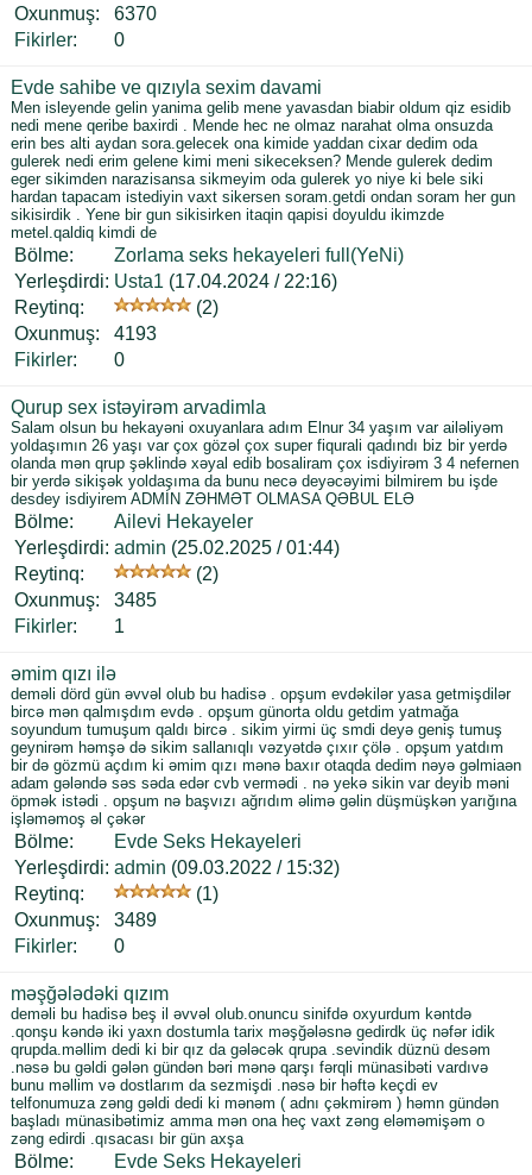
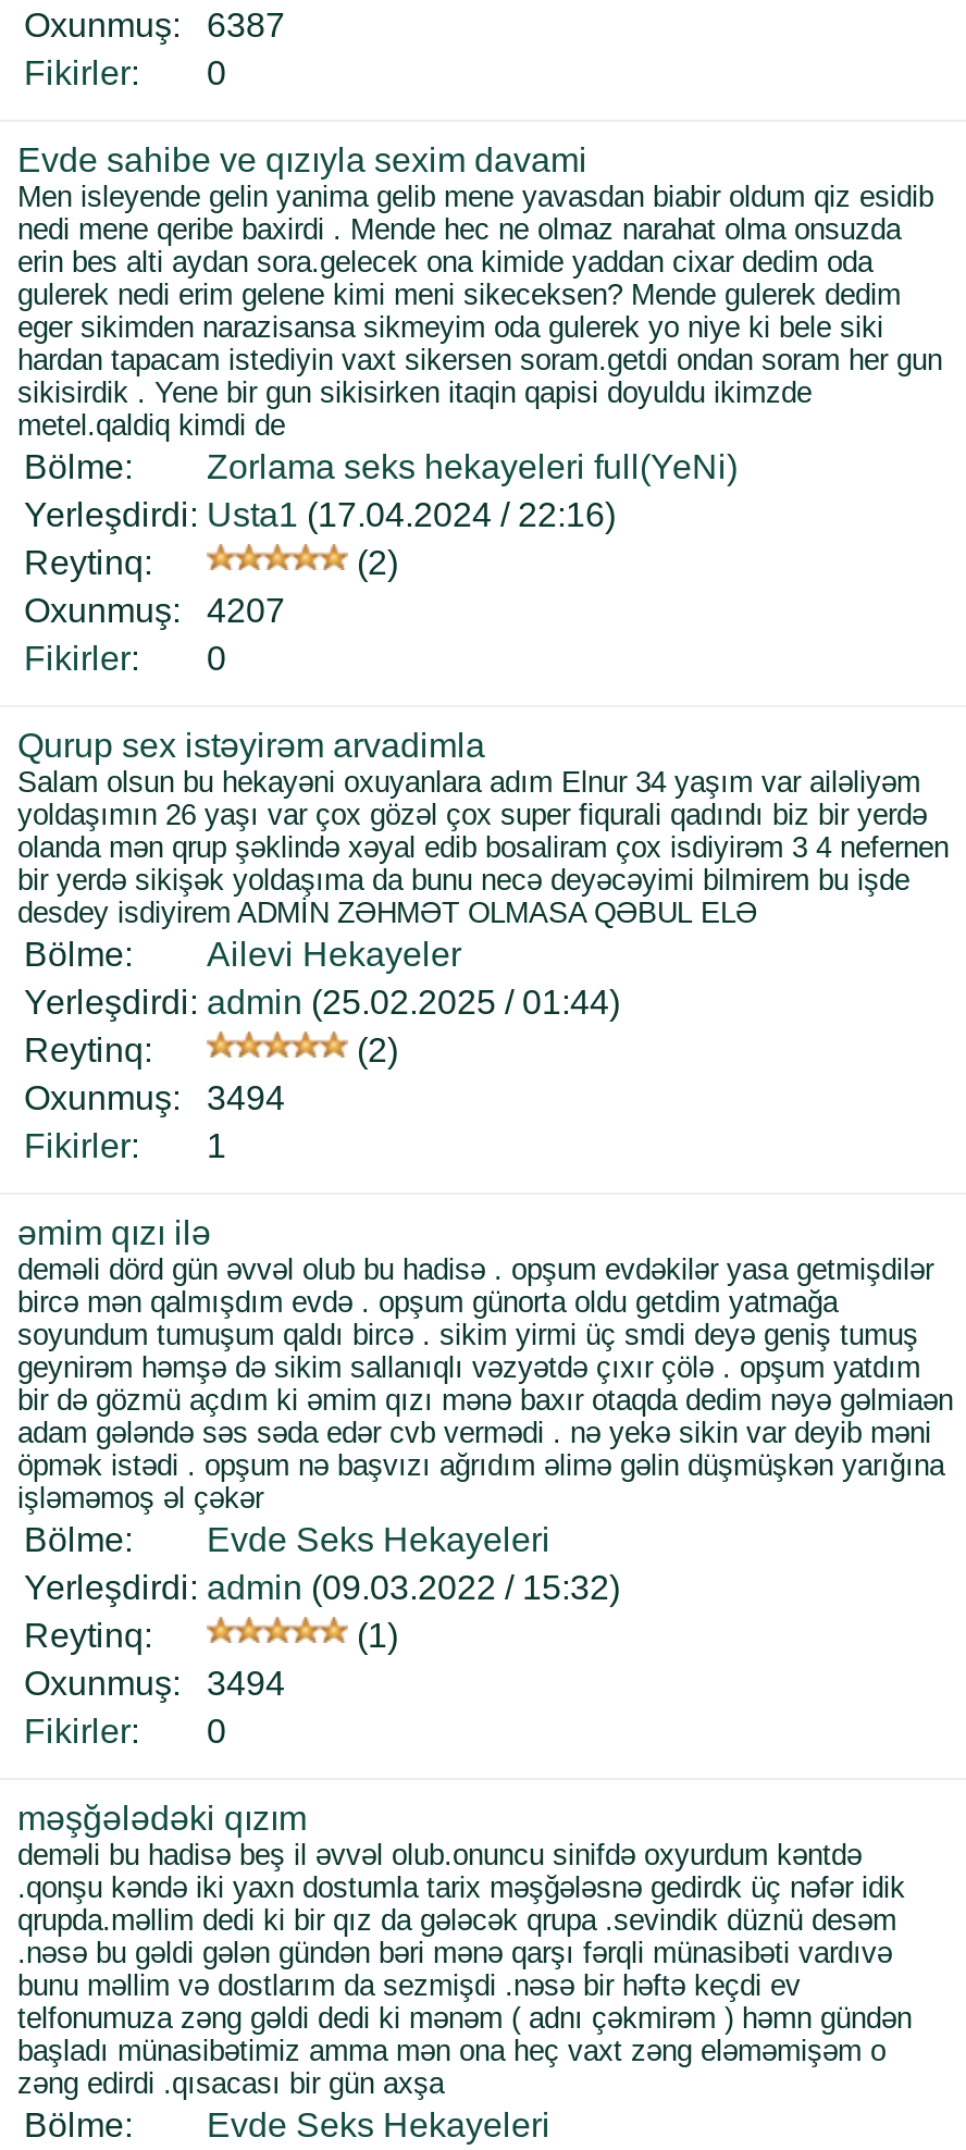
[14,4,157,24] Oxunmuş: 6370 -> [24,7,285,44] Oxunmuş: 6387
[14,323,157,344] Oxunmuş: 4193 -> [24,592,285,629] Oxunmuş: 4207
[14,590,157,610] Oxunmuş: 3485 -> [24,1079,285,1116] Oxunmuş: 3494
[14,910,157,930] Oxunmuş: 3489 -> [24,1665,285,1702] Oxunmuş: 3494

